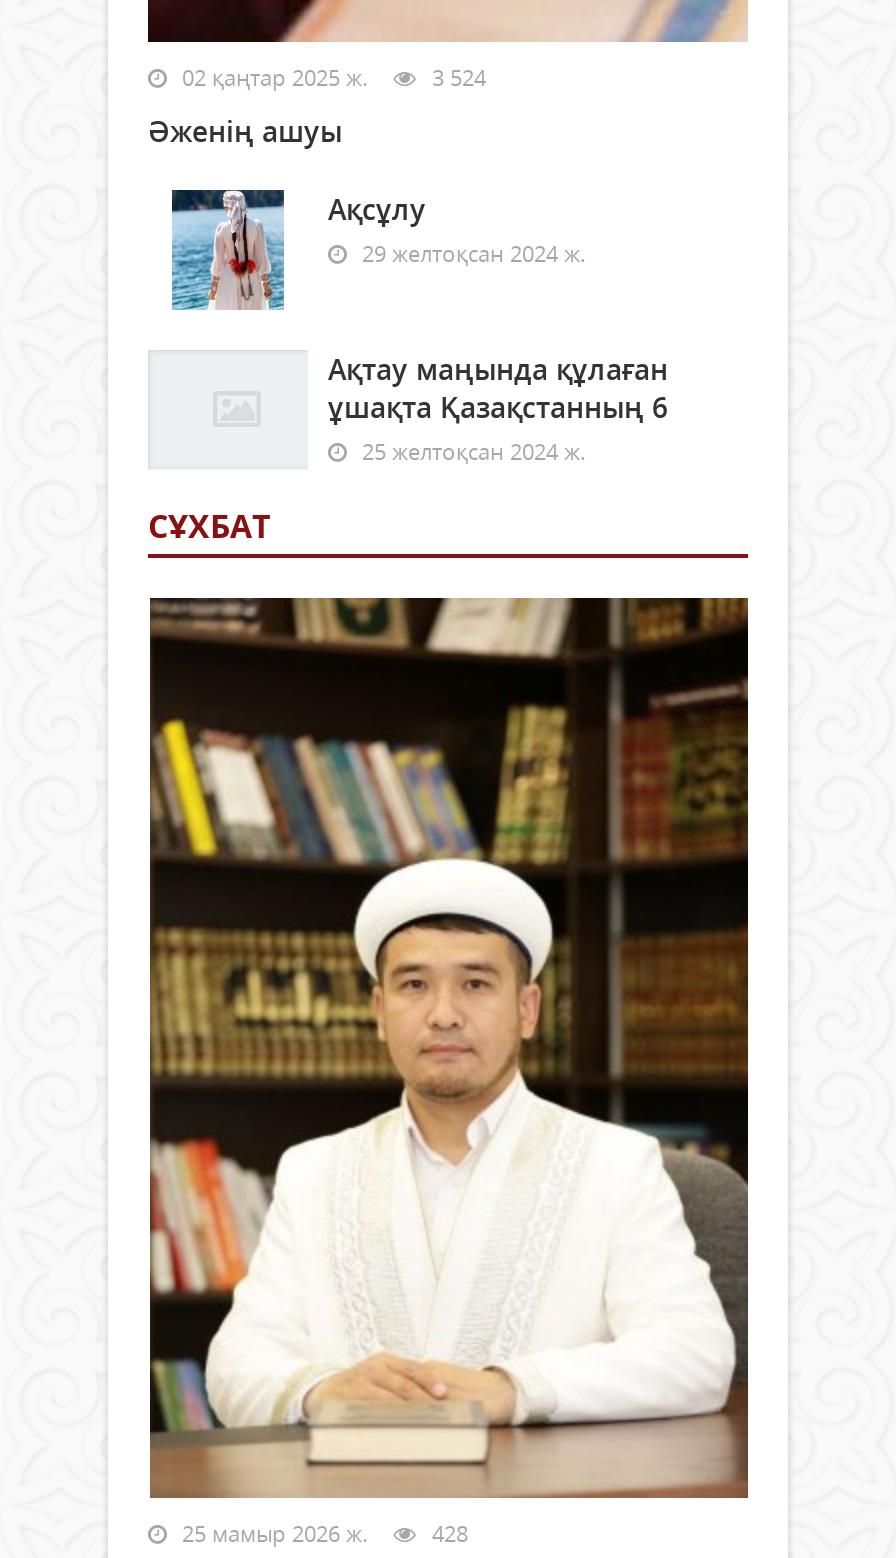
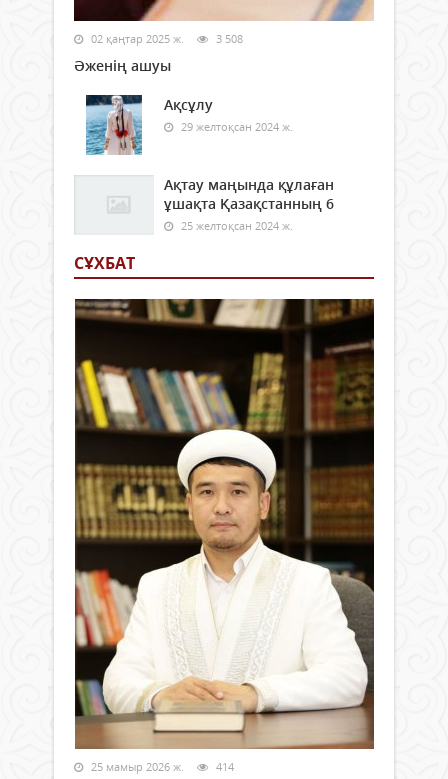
[176,61,486,91] 02 қаңтар 2025 ж. 3 524 -> [88,31,243,46] 02 қаңтар 2025 ж. 3 508
[176,1517,468,1547] 25 мамыр 2026 ж. 428 -> [88,759,234,774] 25 мамыр 2026 ж. 414

